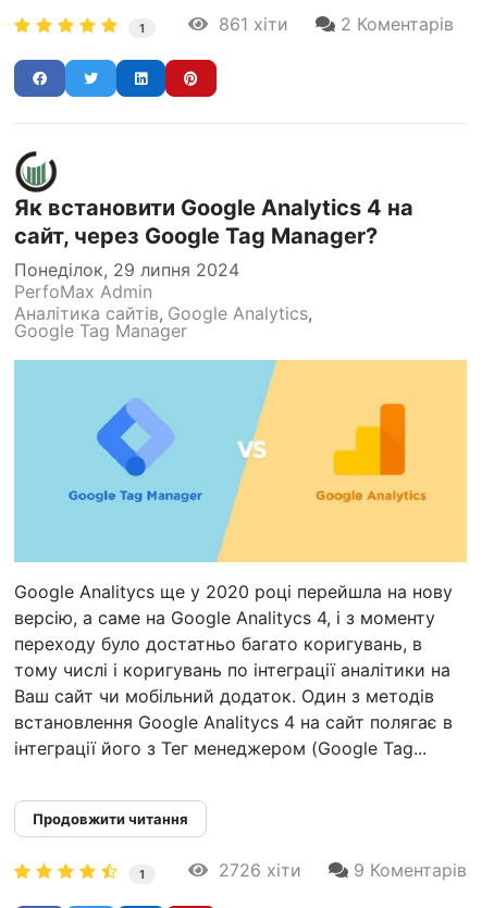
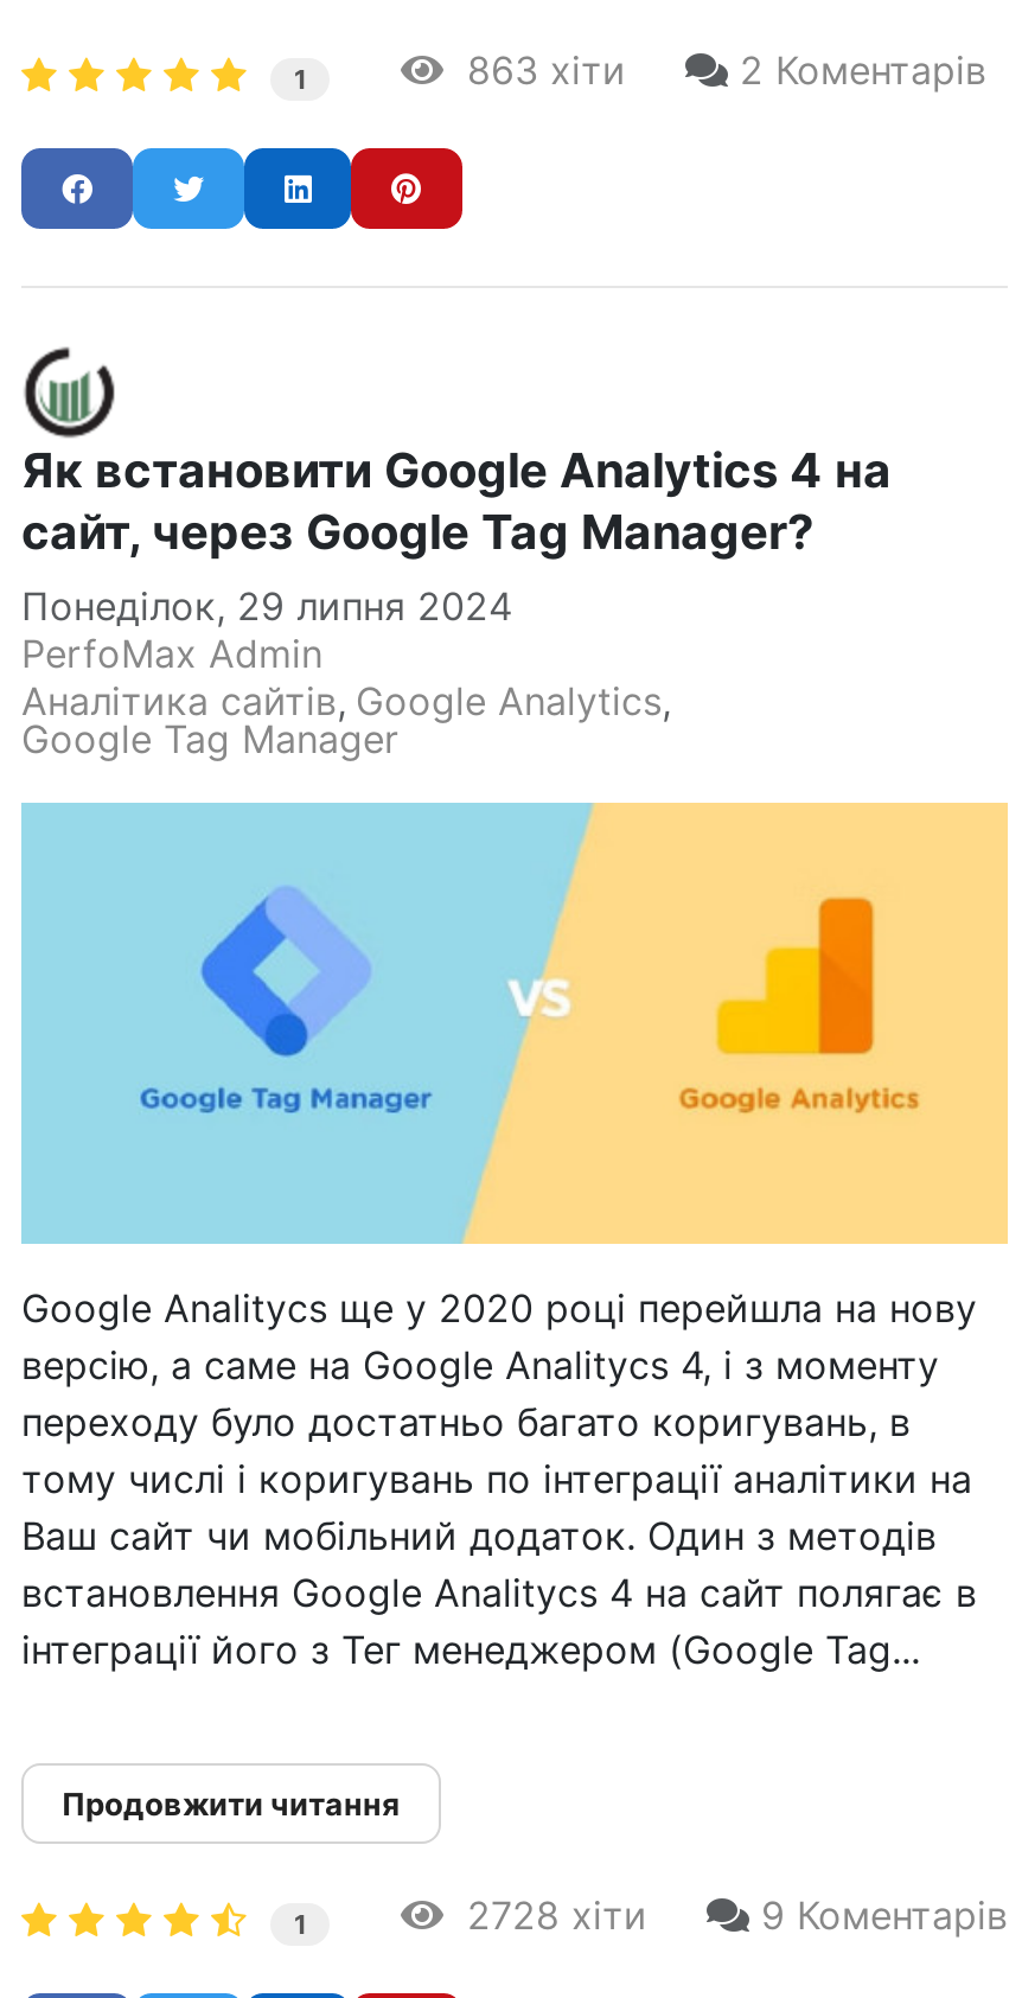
[208,13,288,35] 861 хіти -> [443,46,626,94] 863 хіти
[208,859,301,881] 2726 хіти -> [443,1891,647,1938] 2728 хіти

